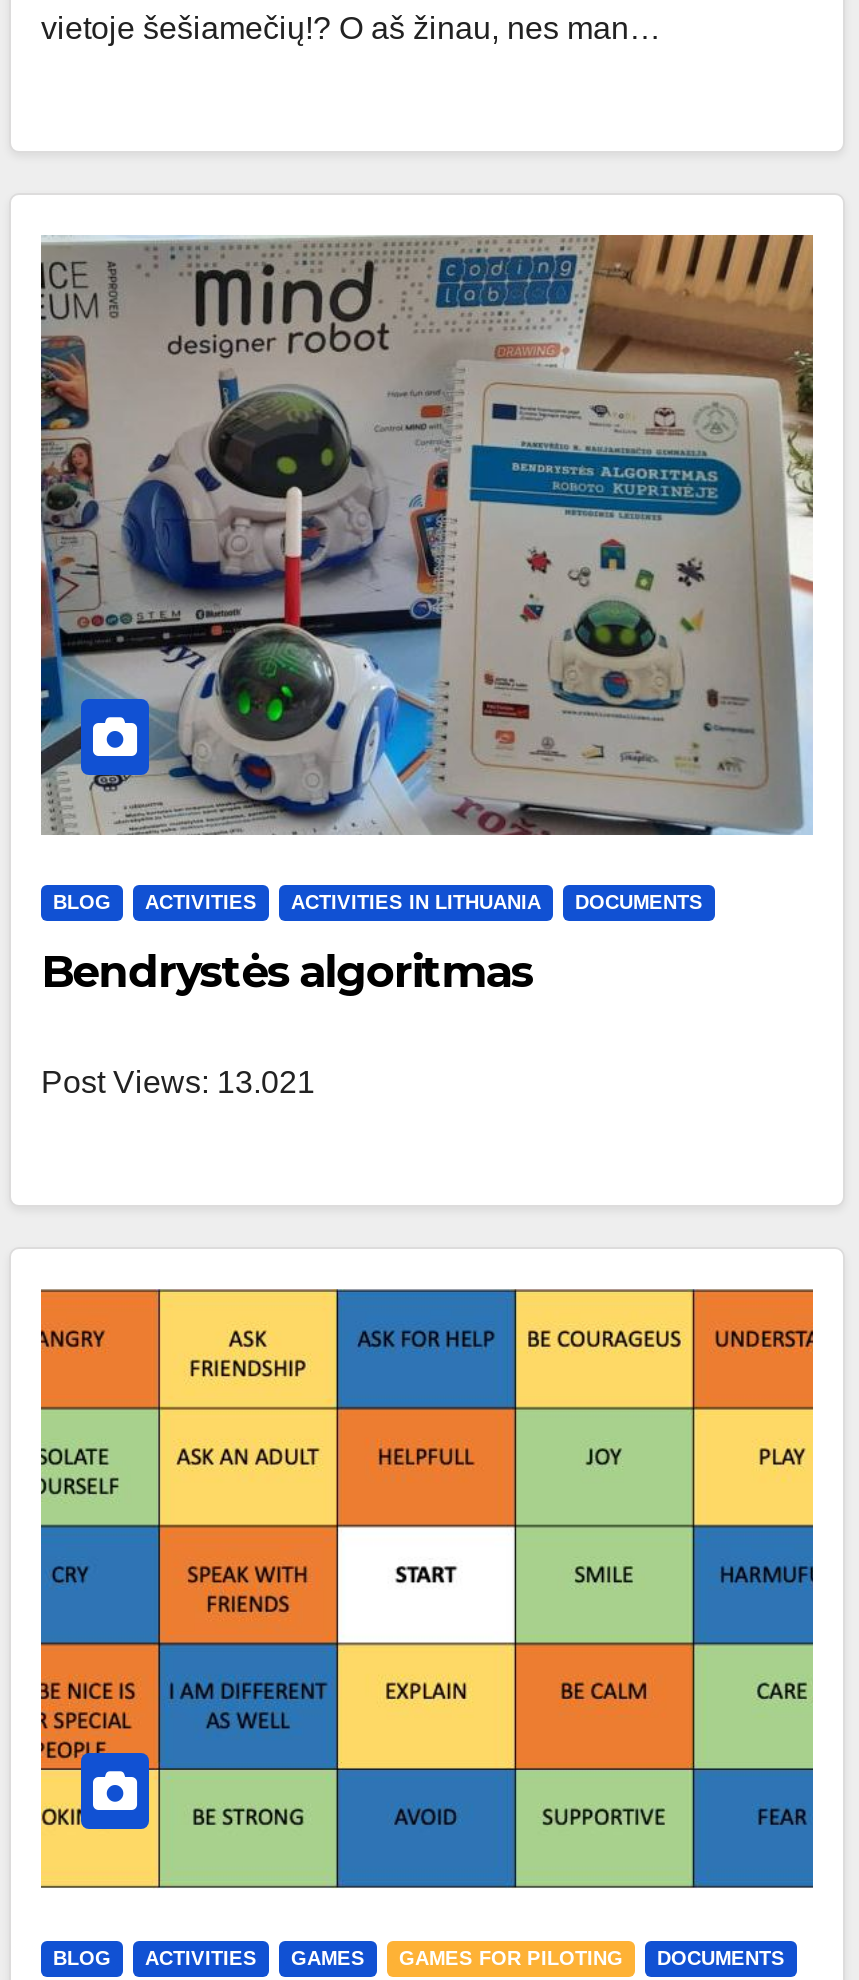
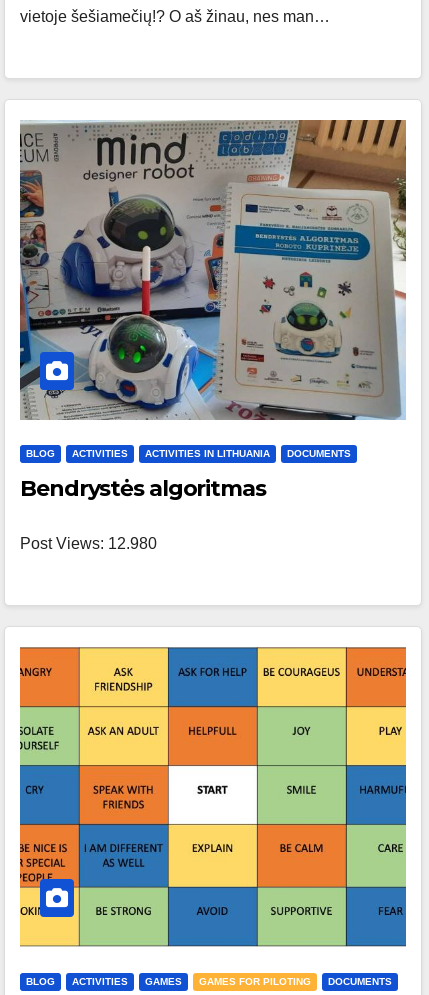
[41,1066,315,1100] Post Views: 13.021 -> [20,535,157,552] Post Views: 12.980

